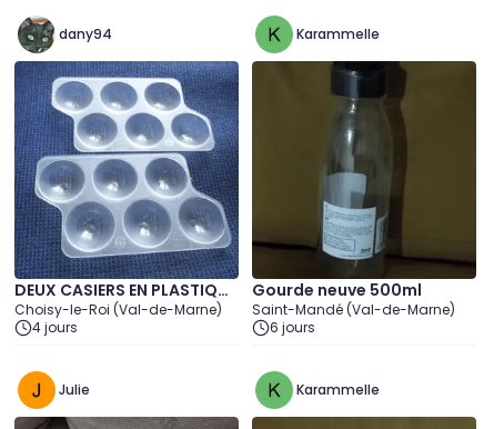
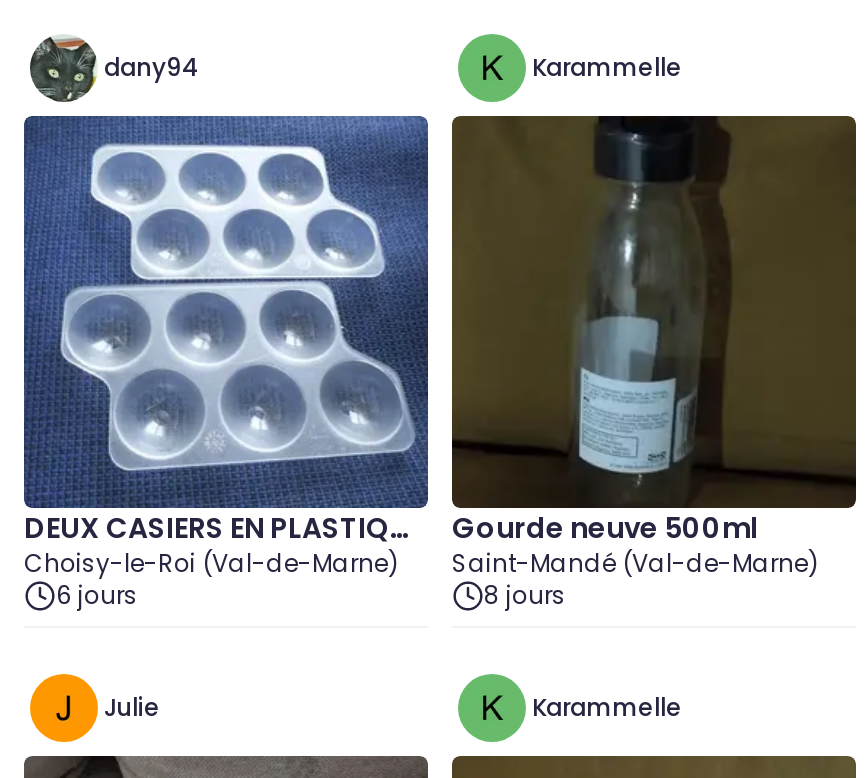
[32,318,78,337] 4 jours -> [56,578,138,612] 6 jours
[270,318,315,337] 6 jours -> [484,578,566,612] 8 jours

